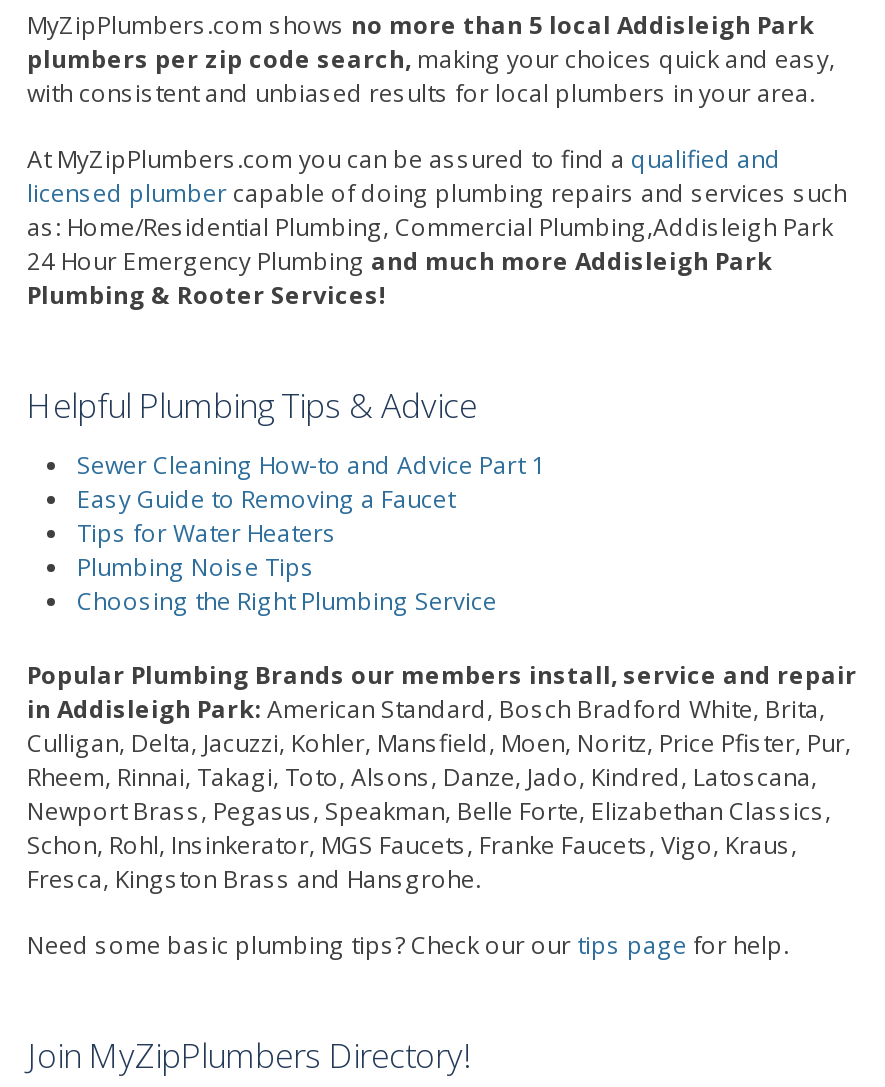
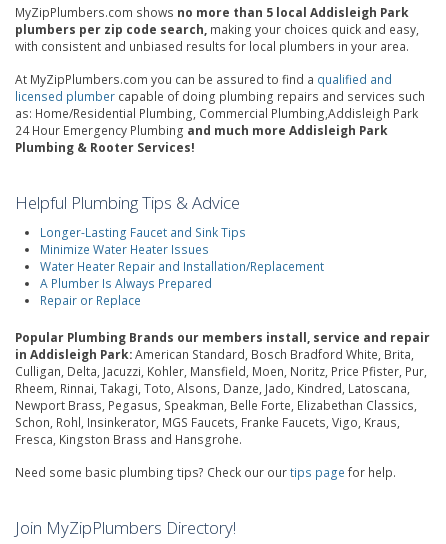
[77,448,545,618] Sewer Cleaning How-to and Advice Part 1 | Easy Guide to Removing a Faucet | Tips for Water Heaters | Plumbing Noise Tips | Choosing the Right Plumbing Service -> [40,224,324,309] Longer-Lasting Faucet and Sink Tips | Minimize Water Heater Issues | Water Heater Repair and Installation/Replacement | A Plumber Is Always Prepared | Repair or Replace

